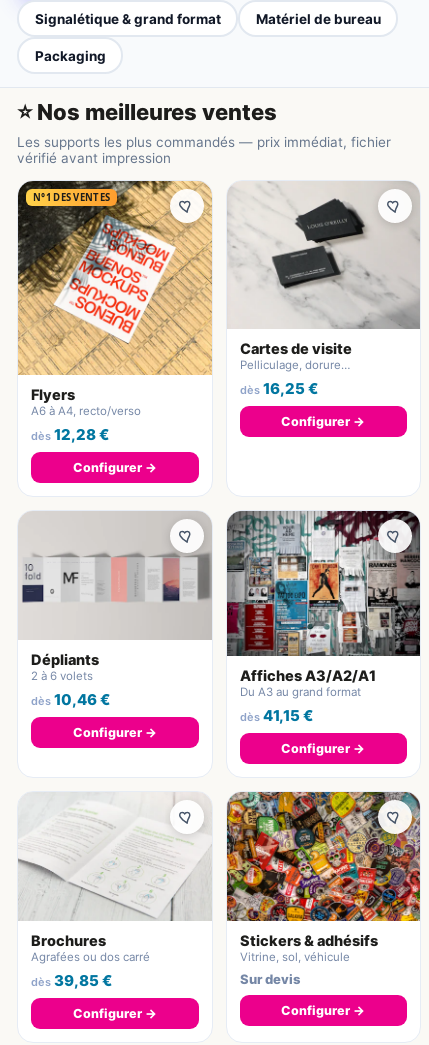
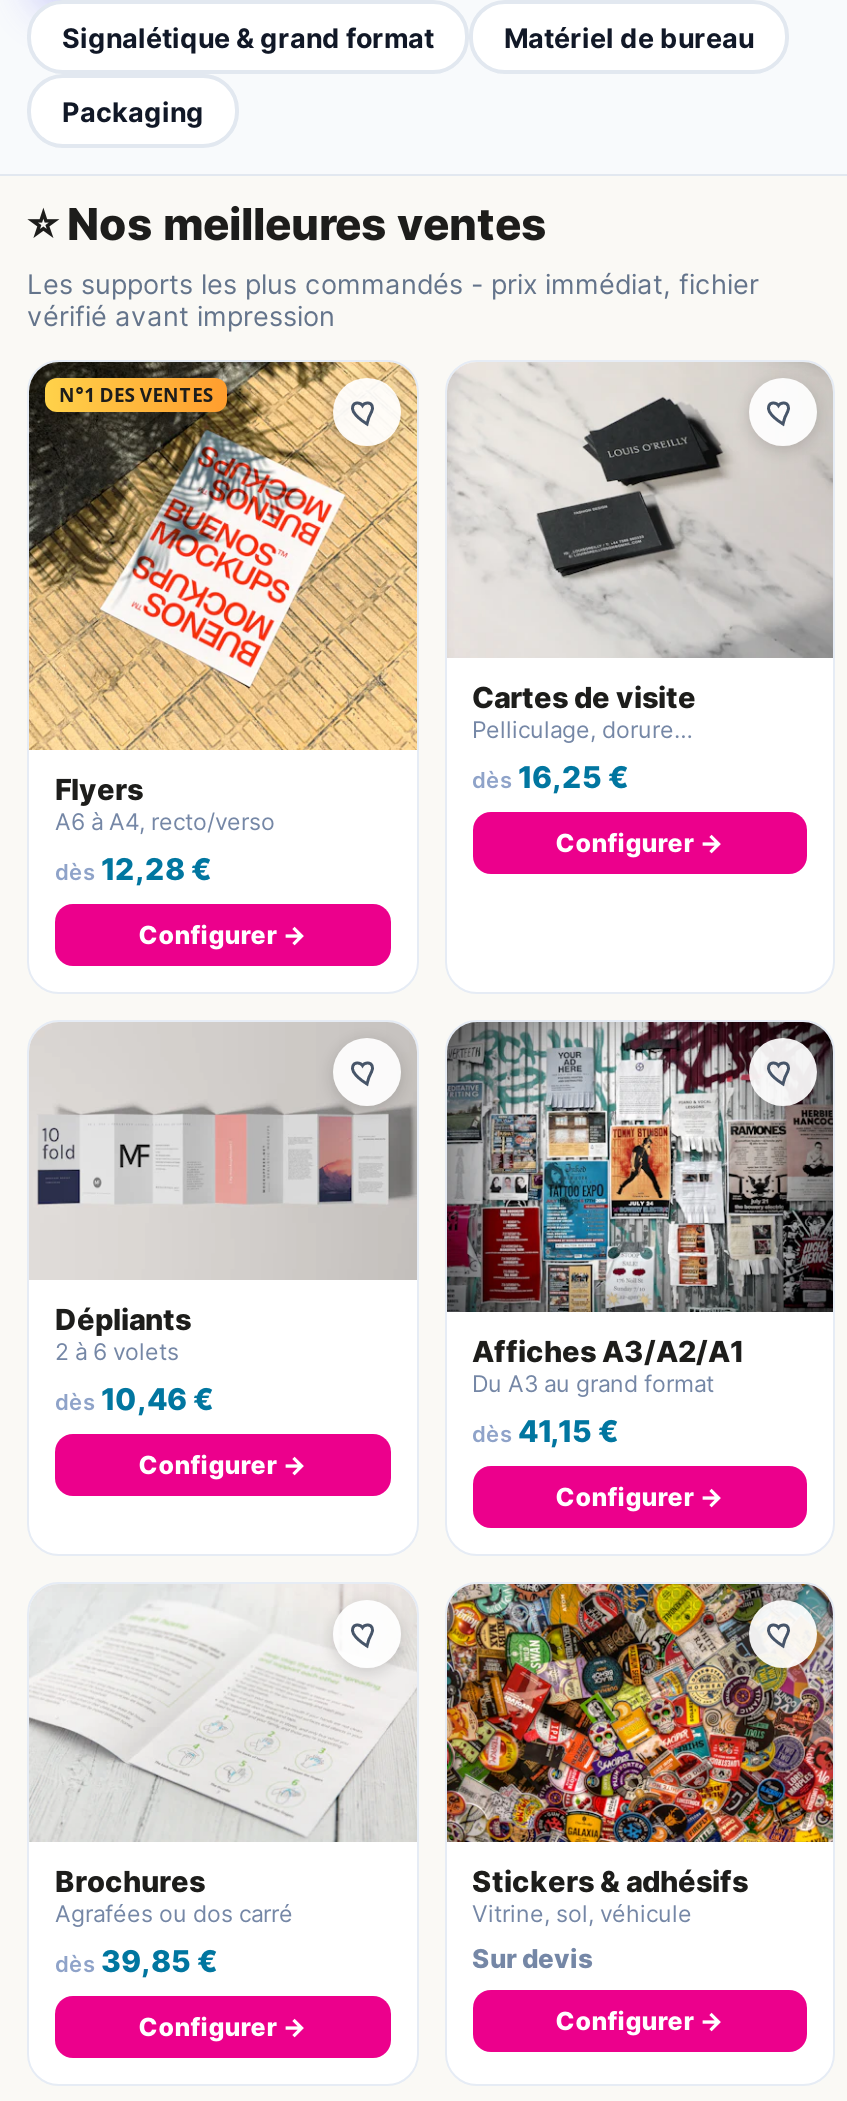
[17,134,391,150] Les supports les plus commandés — prix immédiat, fichier -> [27,269,759,301] Les supports les plus commandés - prix immédiat, fichier

